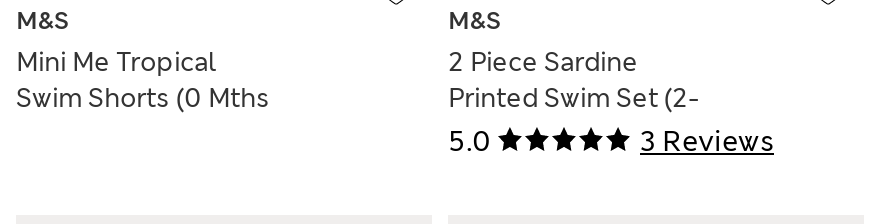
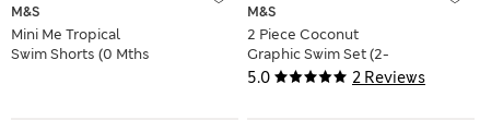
[448,46,638,80] 2 Piece Sardine -> [247,25,359,43] 2 Piece Coconut
[448,82,700,116] Printed Swim Set (2- -> [247,45,389,63] Graphic Swim Set (2-
[640,124,774,160] 3 Reviews -> [352,67,425,87] 2 Reviews

